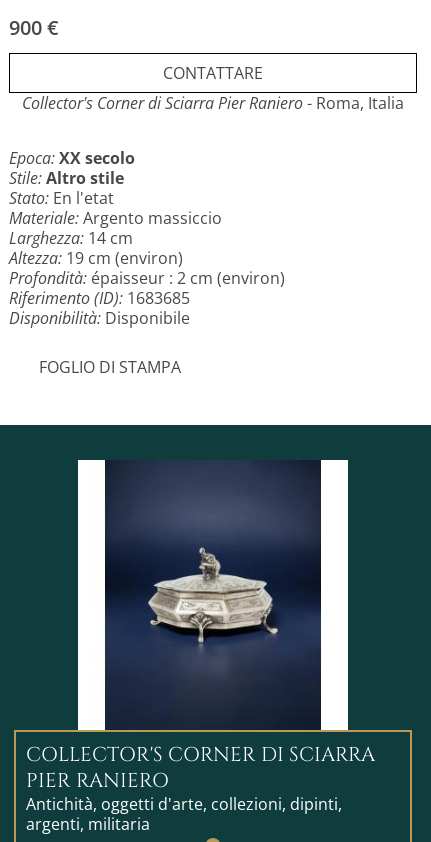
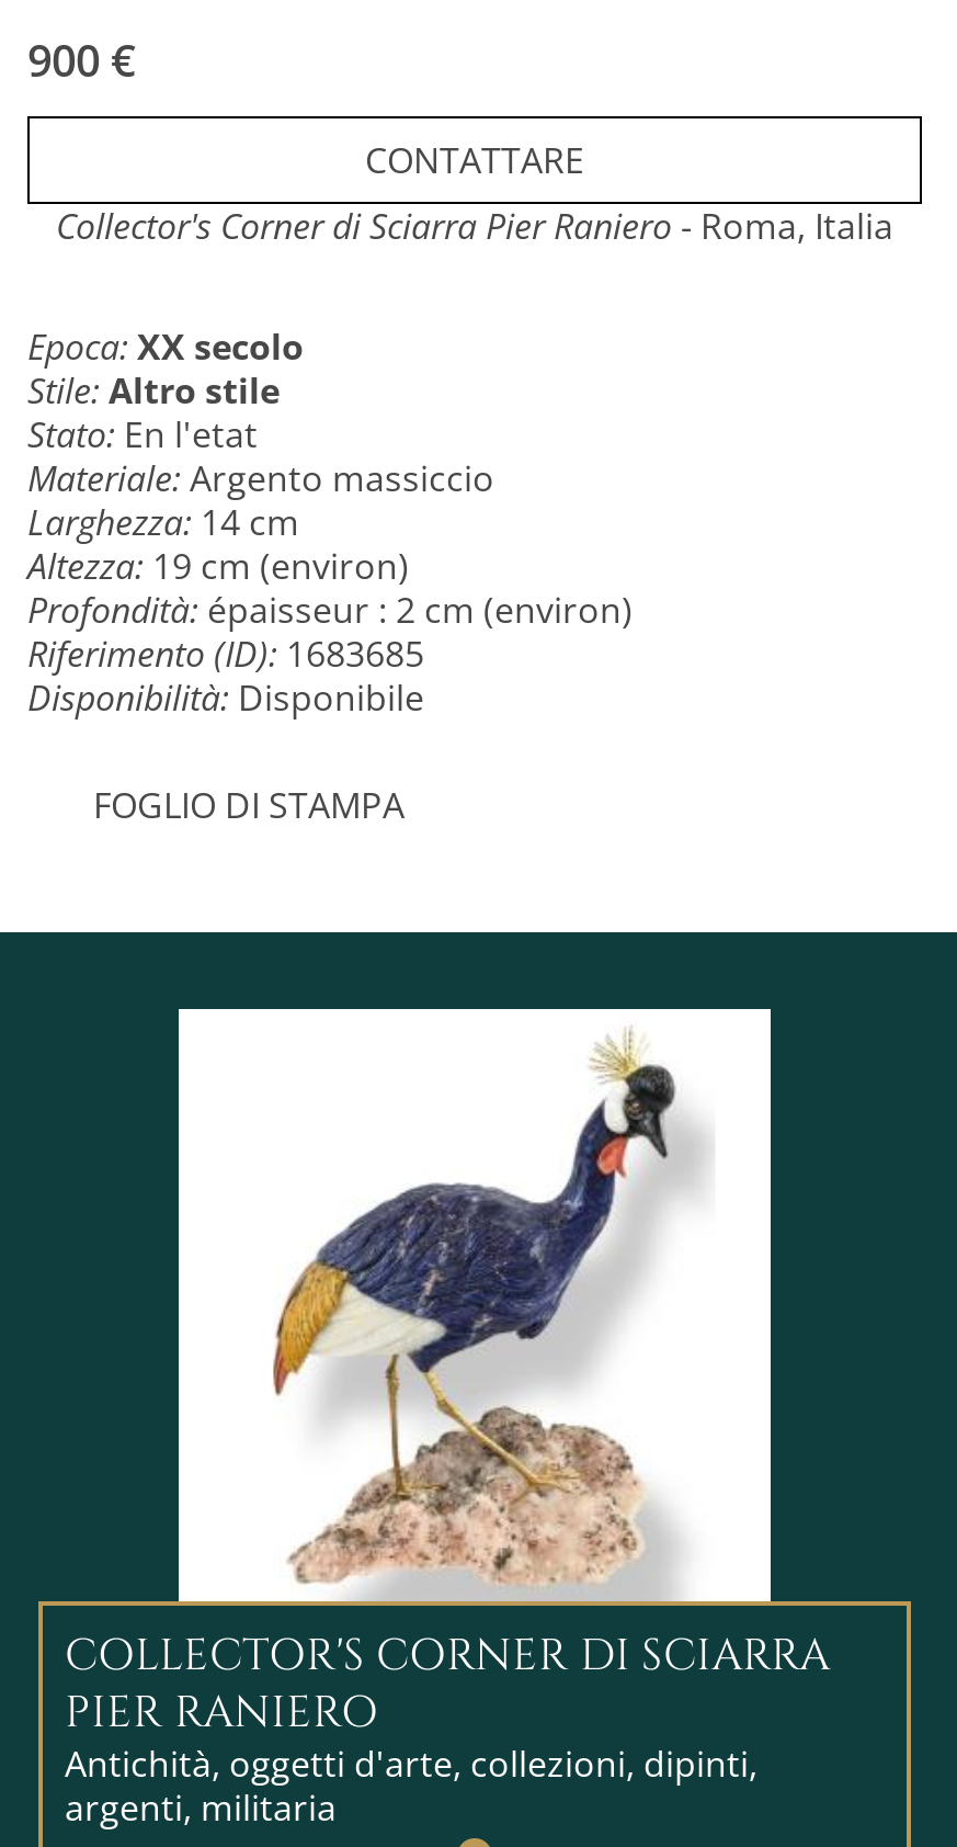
[104,460,322,730] [image] -> [238,1007,711,1604] [image]

